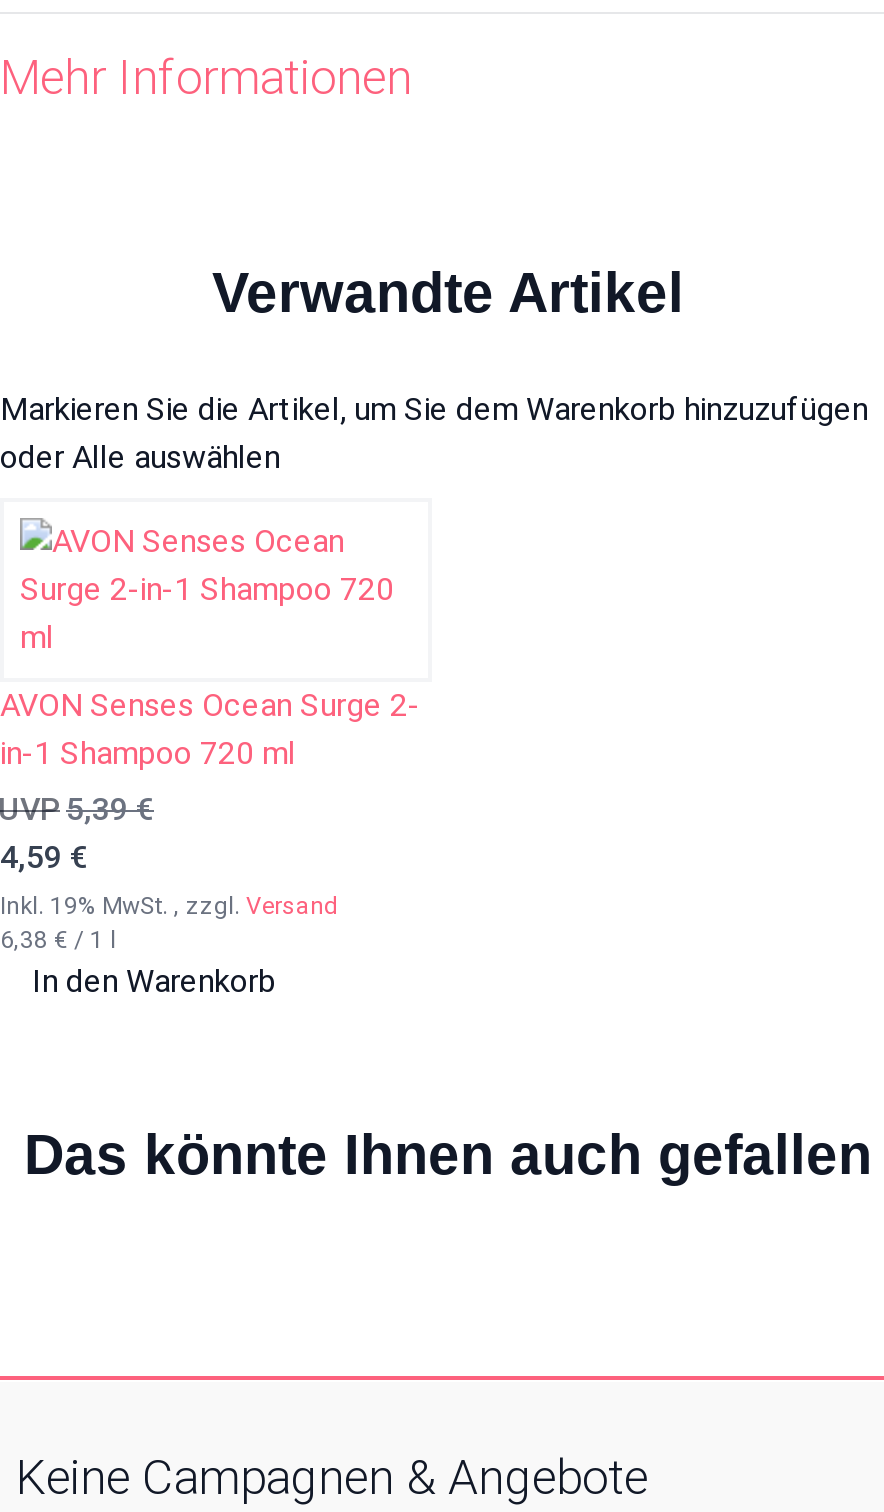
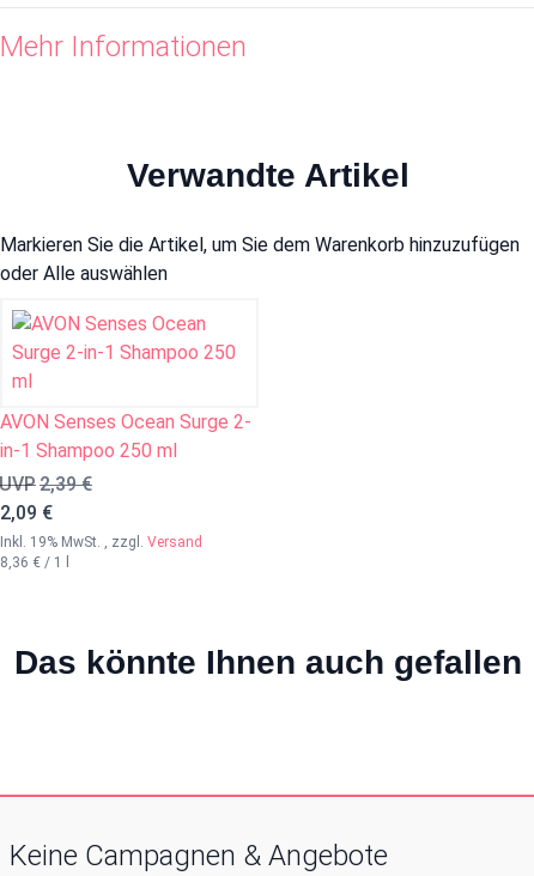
[0,734,296,772] in-1 Shampoo 720 ml -> [0,439,177,462] in-1 Shampoo 250 ml
[0,790,154,828] UVP 5,39 € -> [0,473,92,495] UVP 2,39 €
[0,838,88,876] 4,59 € -> [0,501,53,524] 2,09 €
[0,926,276,1000] 6,38 €/ 1 l | In den Warenkorb -> [0,554,69,571] 8,36 €/ 1 l

